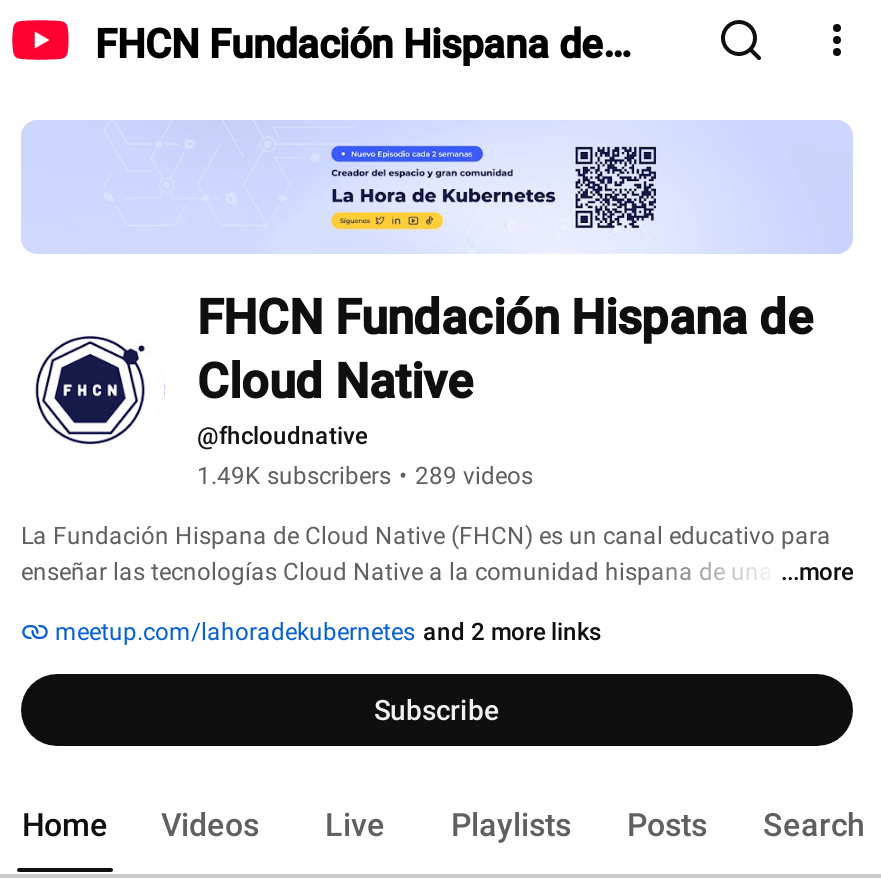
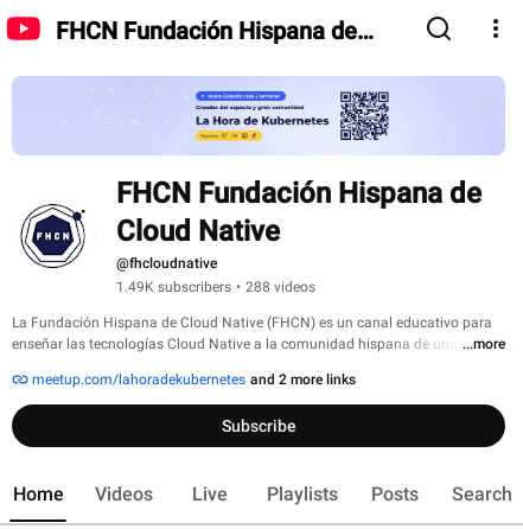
[197,462,533,490] 1.49K subscribers • 289 videos -> [116,279,315,295] 1.49K subscribers • 288 videos

